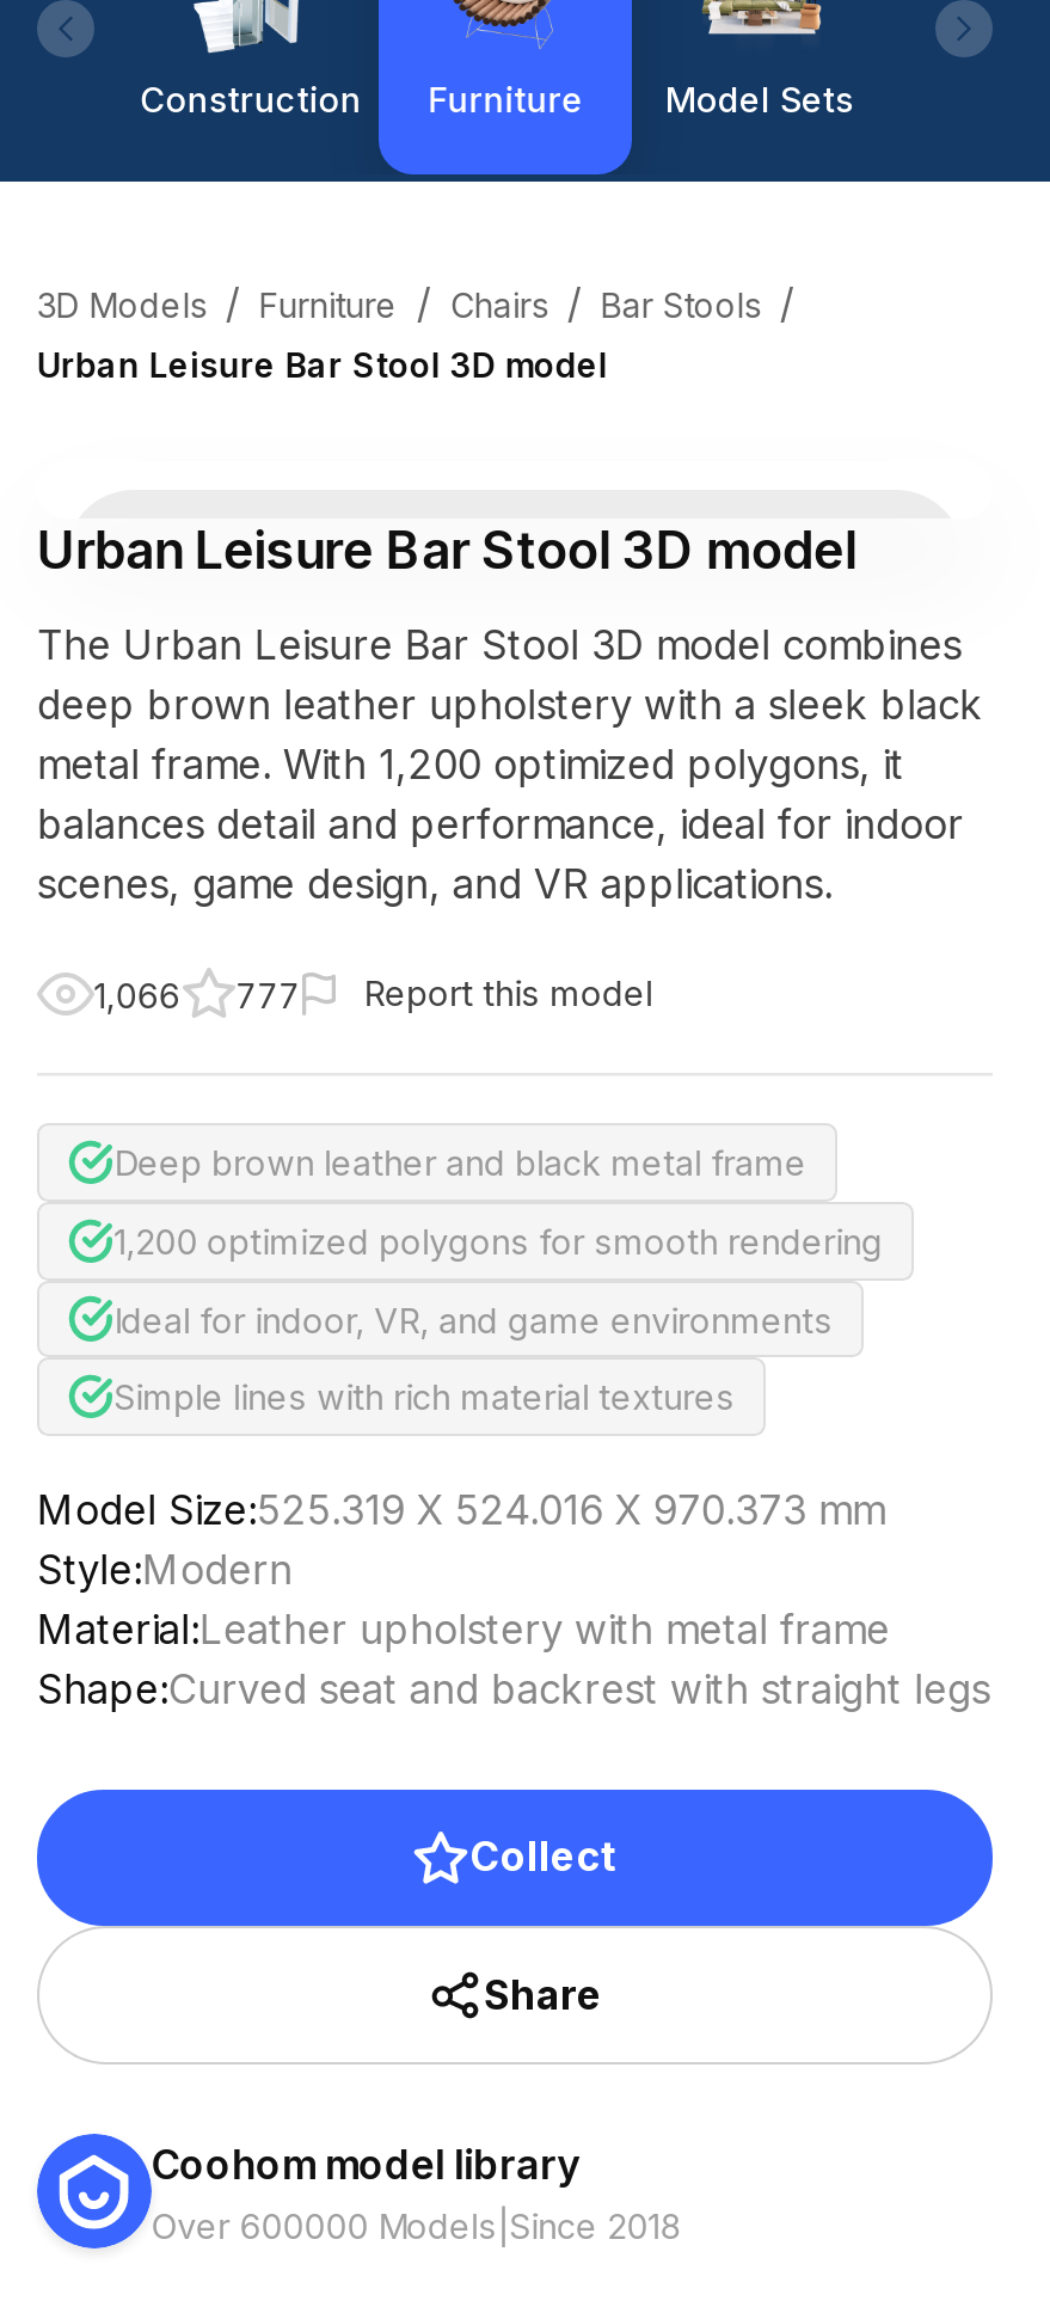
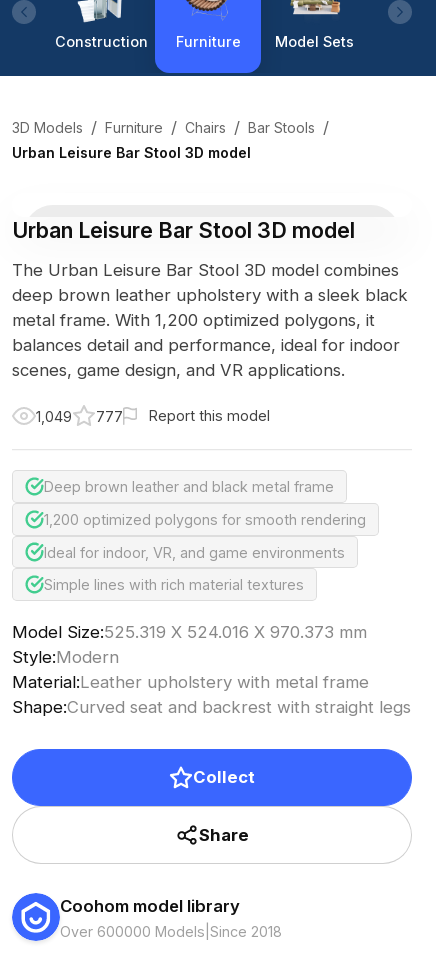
[94,973,652,1014] 1,066 777 Report this model -> [36,407,270,424] 1,049 777 Report this model

